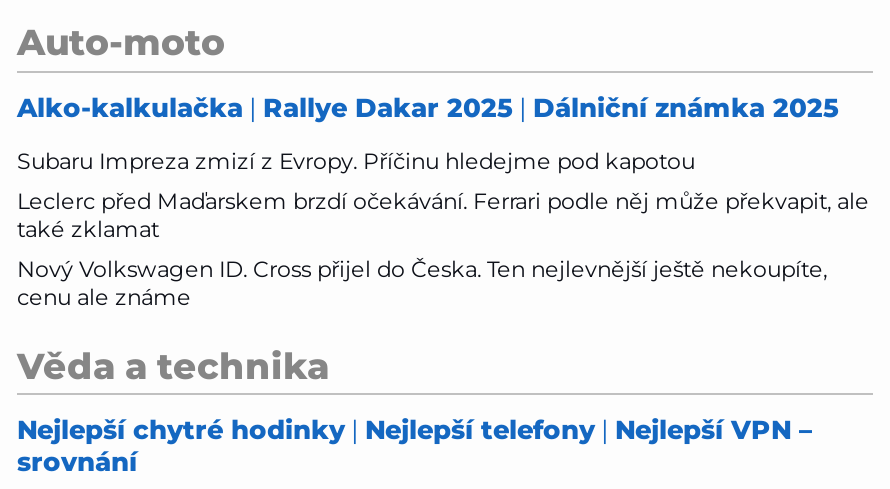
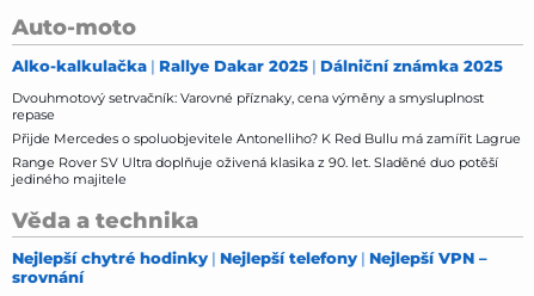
[17,146,869,310] Subaru Impreza zmizí z Evropy. Příčinu hledejme pod kapotou | Leclerc před Maďarskem brzdí očekávání. Ferrari podle něj může překvapit, ale | také zklamat | Nový Volkswagen ID. Cross přijel do Česka. Ten nejlevnější ještě nekoupíte, | cenu ale známe -> [12,89,521,187] Dvouhmotový setrvačník: Varovné příznaky, cena výměny a smysluplnost | repase | Přijde Mercedes o spoluobjevitele Antonelliho? K Red Bullu má zamířit Lagrue | Range Rover SV Ultra doplňuje oživená klasika z 90. let. Sladěné duo potěší | jediného majitele

